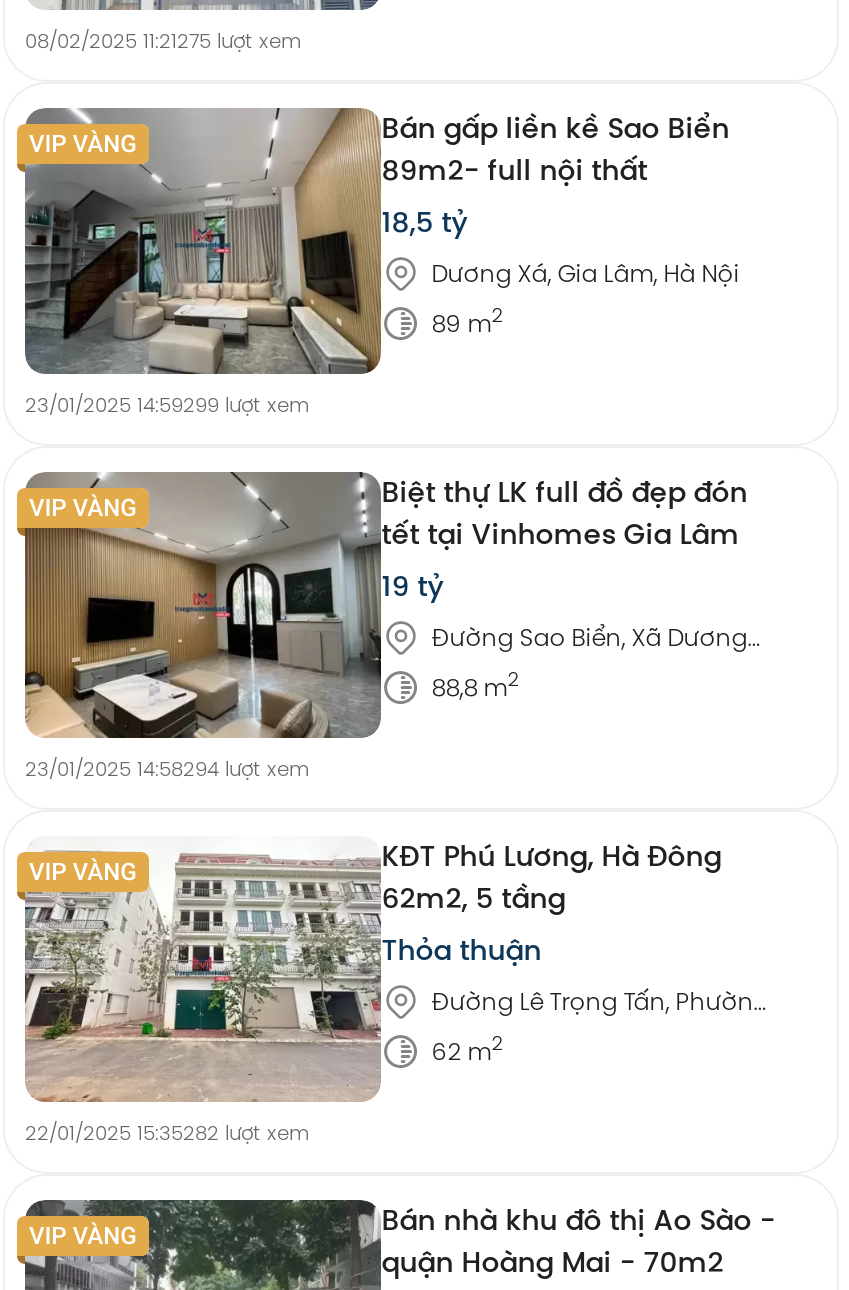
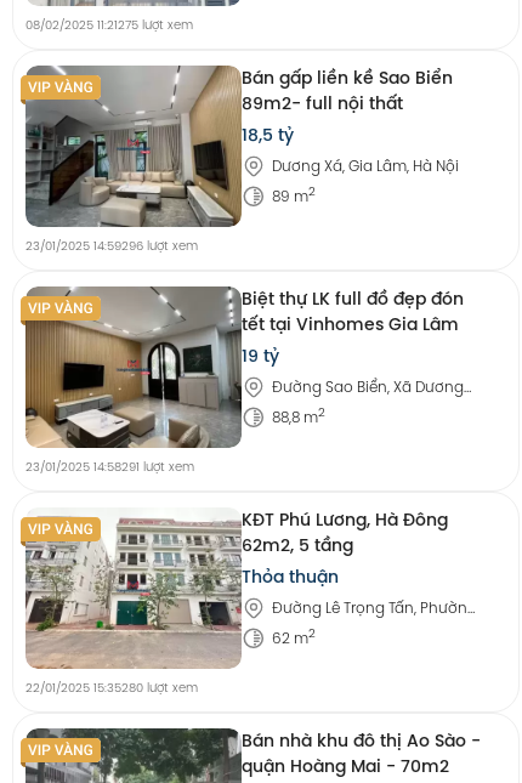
[25,390,309,420] 23/01/2025 14:59299 lượt xem -> [25,236,198,255] 23/01/2025 14:59296 lượt xem
[25,754,309,784] 23/01/2025 14:58294 lượt xem -> [25,458,194,476] 23/01/2025 14:58291 lượt xem
[25,1119,309,1149] 22/01/2025 15:35282 lượt xem -> [25,679,198,697] 22/01/2025 15:35280 lượt xem

